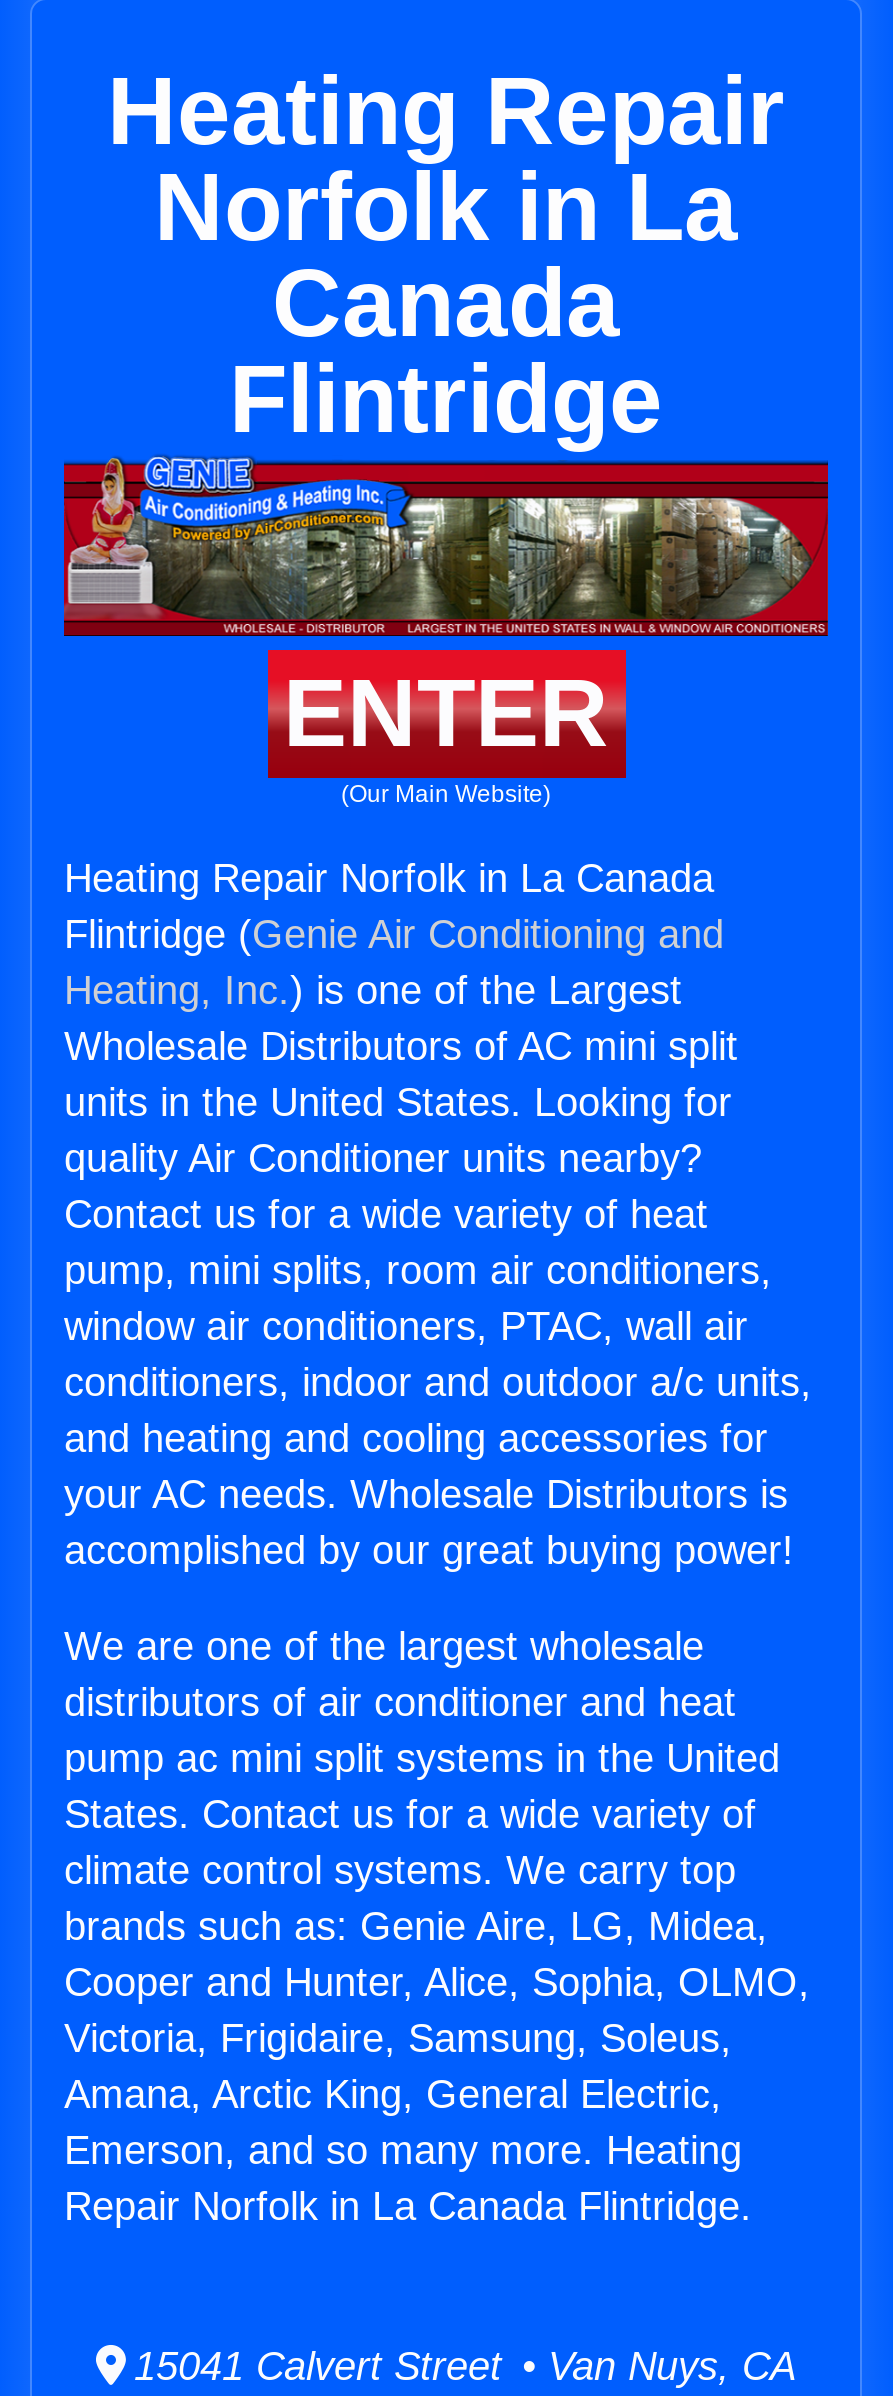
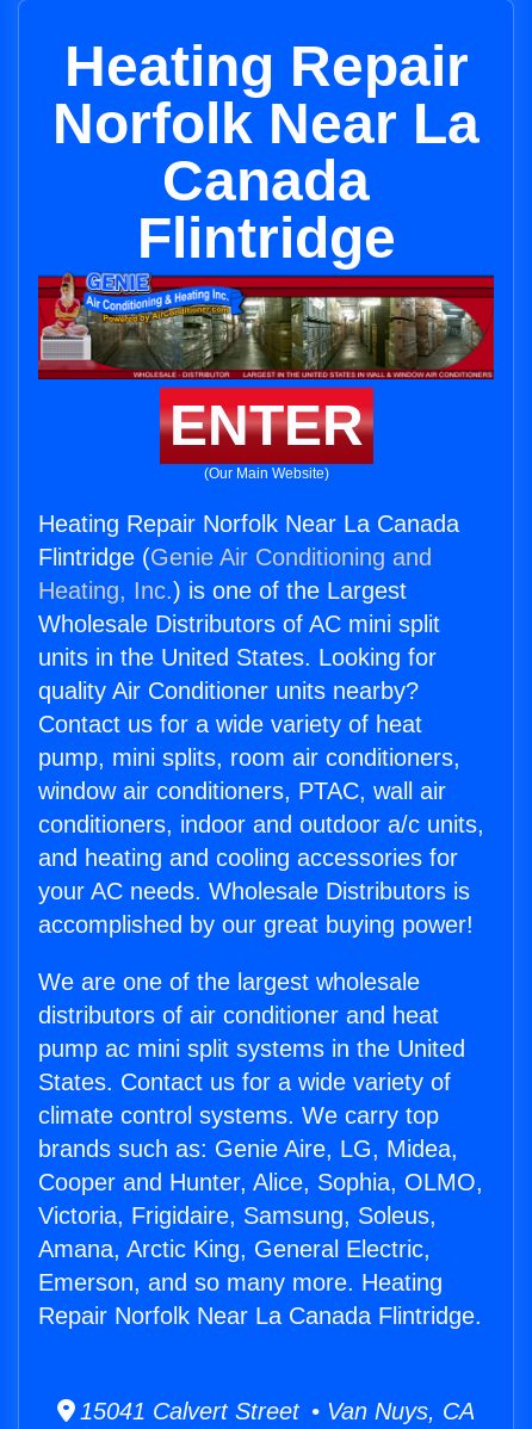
[154,154,738,260] Norfolk in La -> [52,92,480,155] Norfolk Near La
[64,856,714,900] Heating Repair Norfolk in La Canada -> [38,511,459,537] Heating Repair Norfolk Near La Canada
[64,2184,752,2228] Repair Norfolk in La Canada Flintridge. -> [38,1303,482,1329] Repair Norfolk Near La Canada Flintridge.

